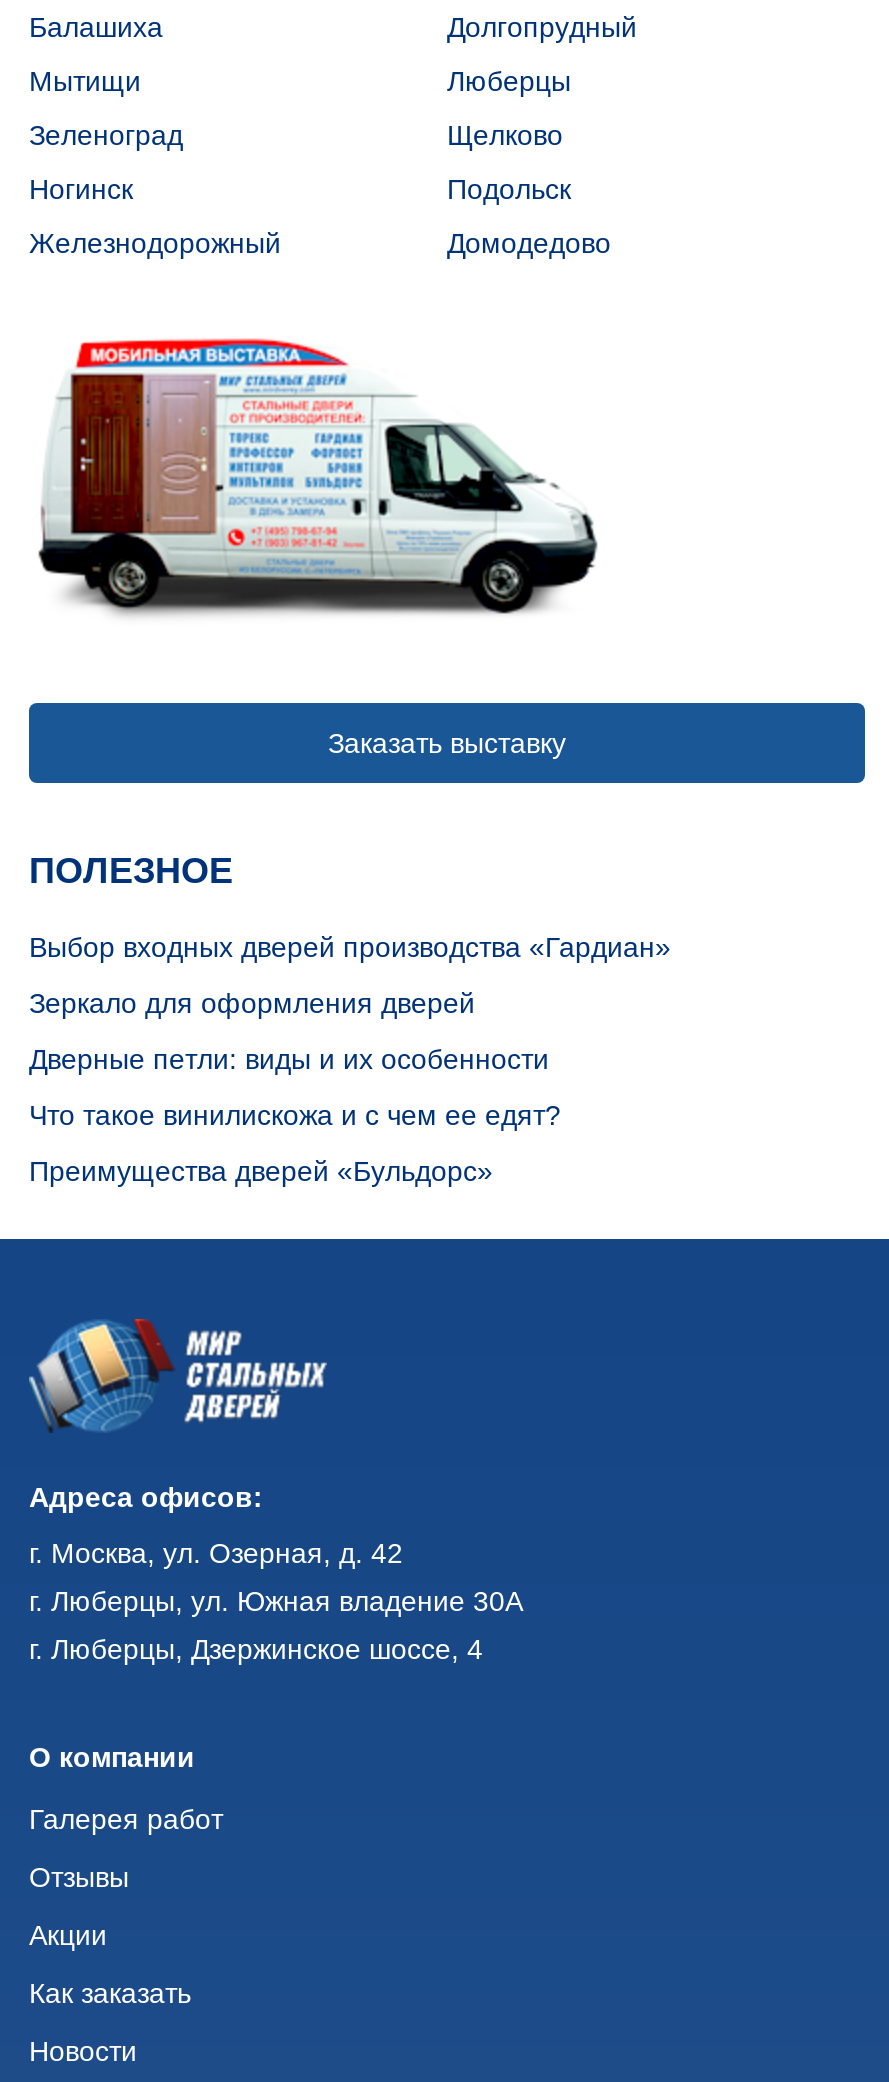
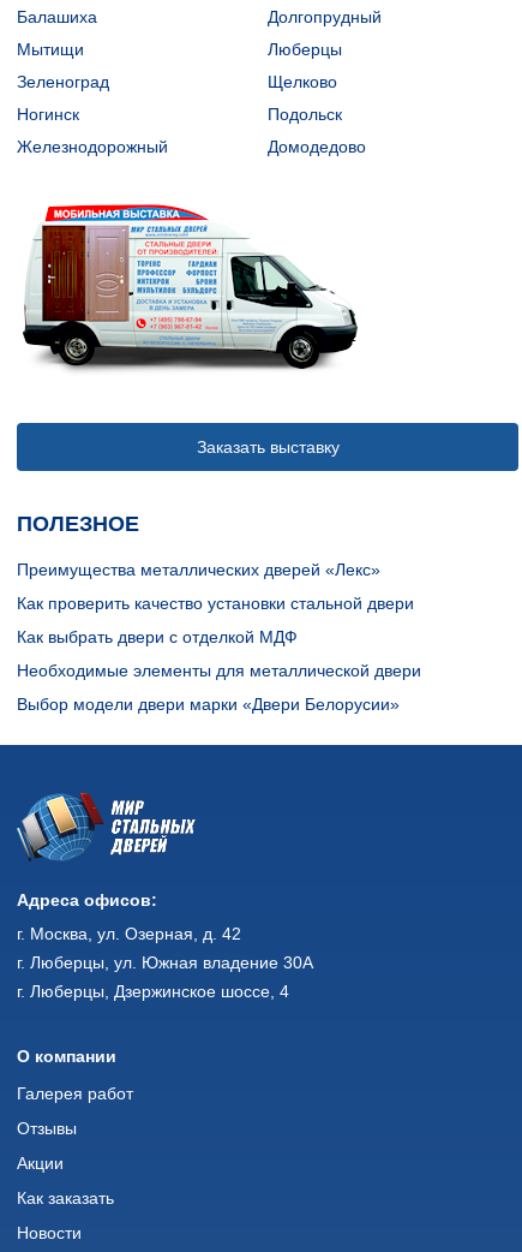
[29,931,671,963] Выбор входных дверей производства «Гардиан» -> [17,560,380,579] Преимущества металлических дверей «Лекс»
[29,987,475,1019] Зеркало для оформления дверей -> [17,594,414,613] Как проверить качество установки стальной двери
[29,1043,549,1075] Дверные петли: виды и их особенности -> [17,627,298,646] Как выбрать двери с отделкой МДФ
[29,1099,561,1131] Что такое винилискожа и с чем ее едят? -> [17,661,421,680] Необходимые элементы для металлической двери
[29,1155,493,1187] Преимущества дверей «Бульдорс» -> [17,694,400,714] Выбор модели двери марки «Двери Белорусии»

